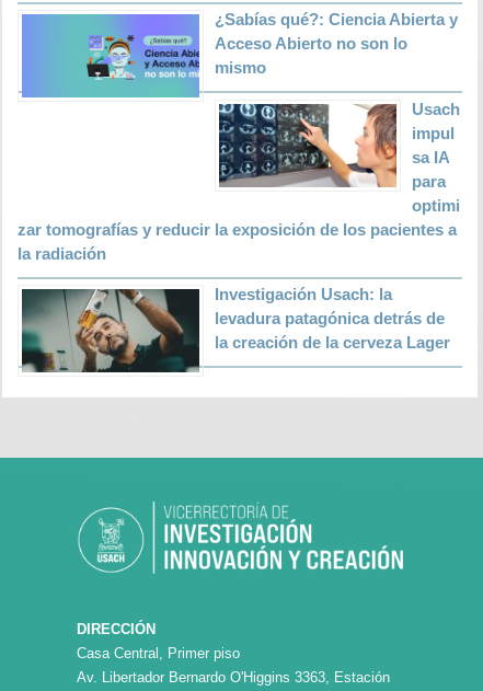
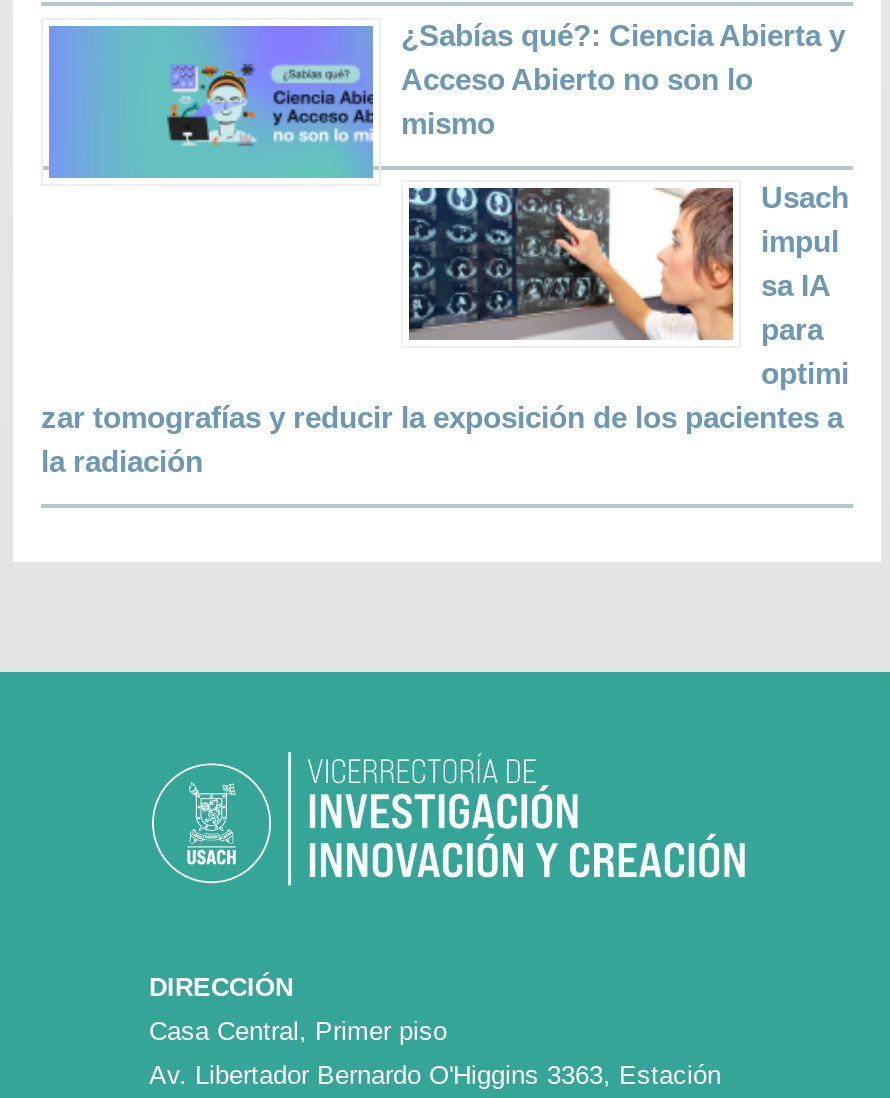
[21,285,450,373] [image] | Investigación Usach: la | levadura patagónica detrás de | la creación de la cerveza Lager -> none

